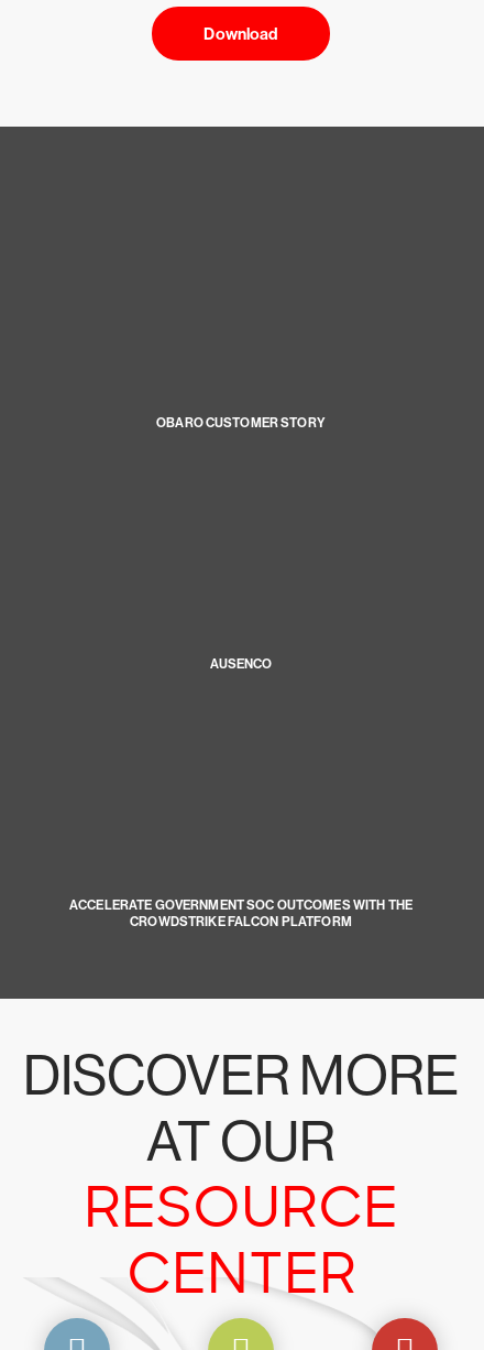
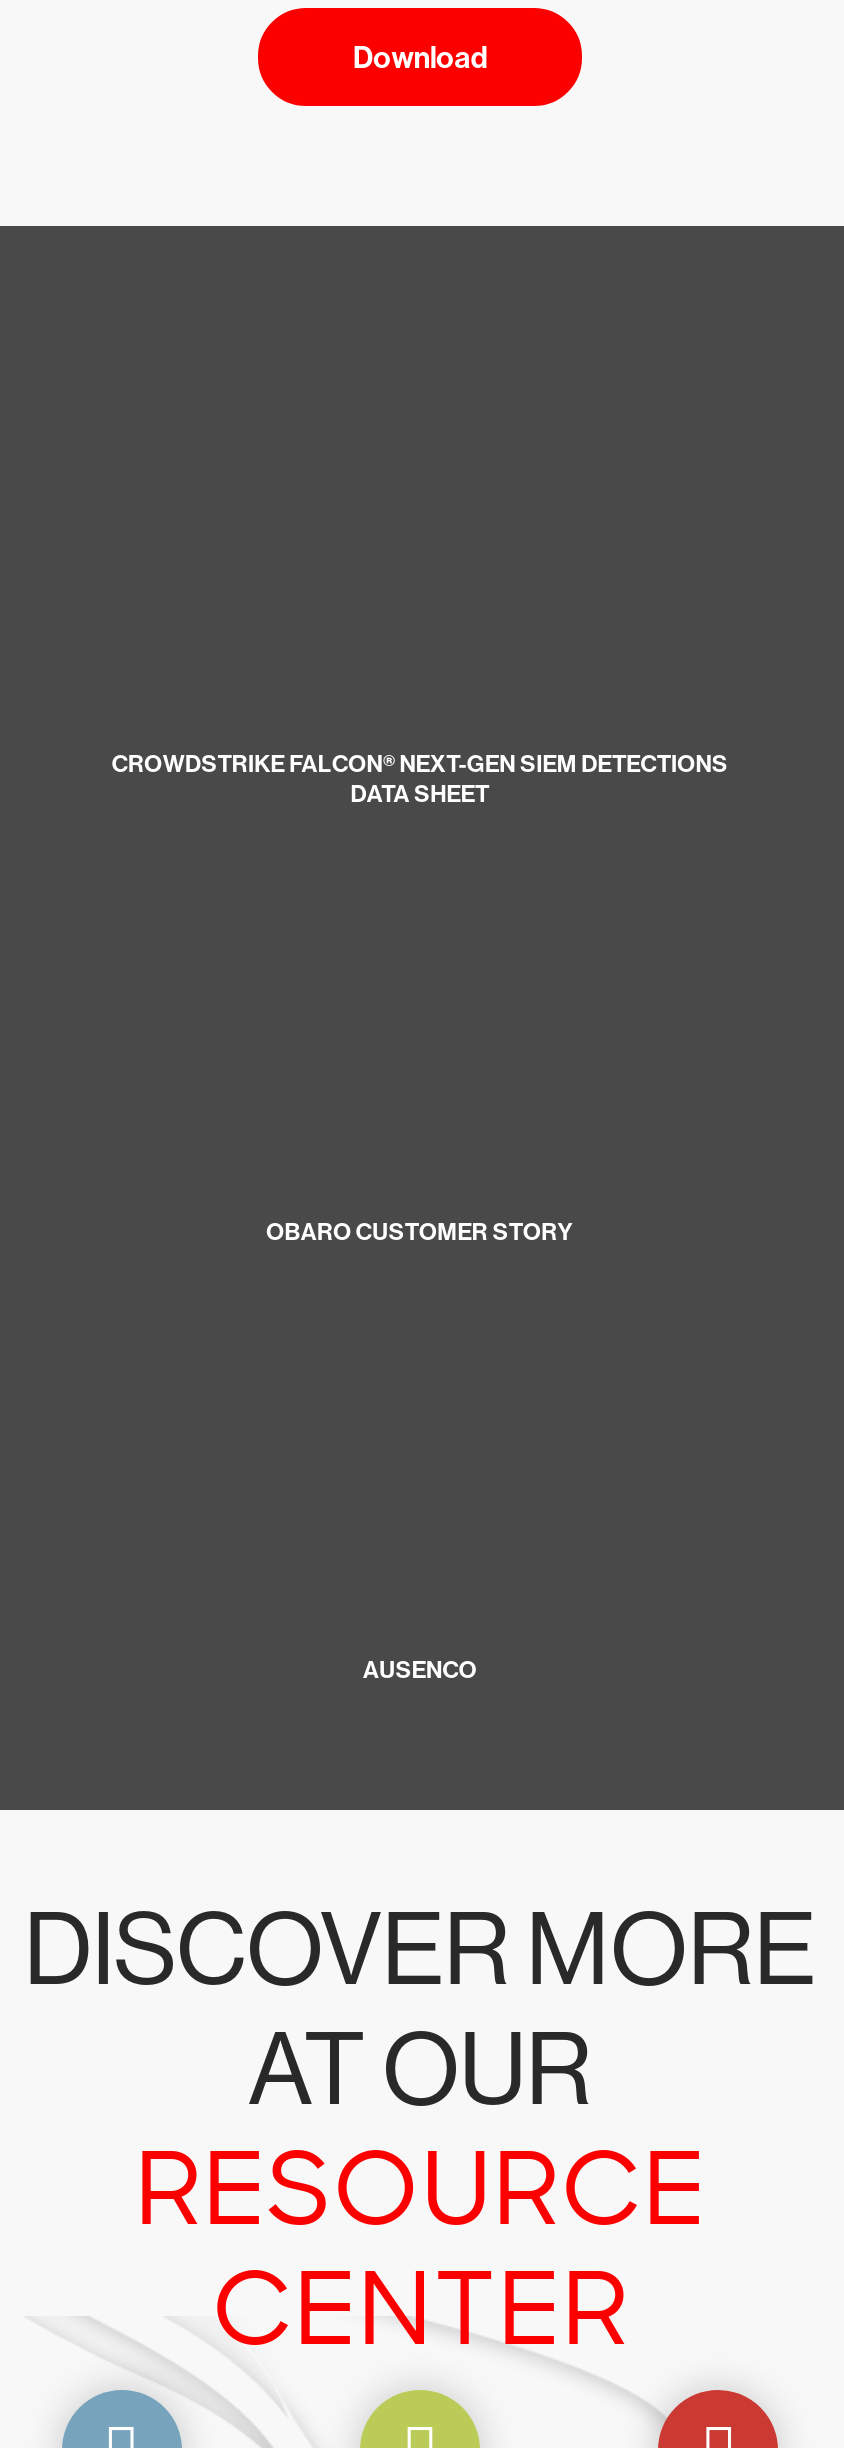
none -> [112,751,728,809] CROWDSTRIKE FALCON® NEXT-GEN SIEM DETECTIONS | DATA SHEET
moved [156,416,325,672] -> [266,1219,574,1685]: OBARO CUSTOMER STORY | AUSENCO
[69,898,413,930] ACCELERATE GOVERNMENT SOC OUTCOMES WITH THE | CROWDSTRIKE FALCON PLATFORM -> none

